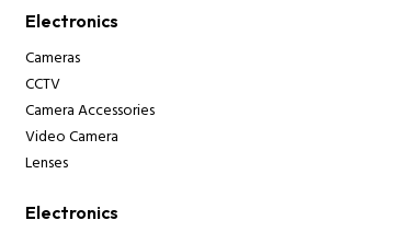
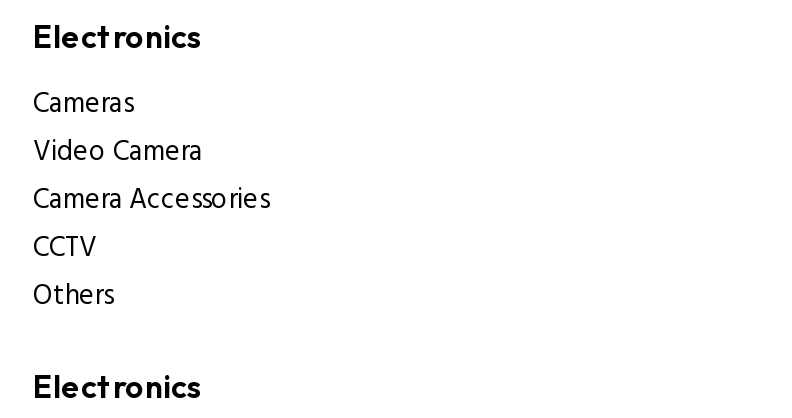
moved [25,72,60,97] -> [33,226,97,272]: CCTV
moved [25,98,154,150] -> [33,130,269,224]: Camera Accessories | Video Camera
[25,151,67,176] Lenses -> [33,274,113,320] Others

